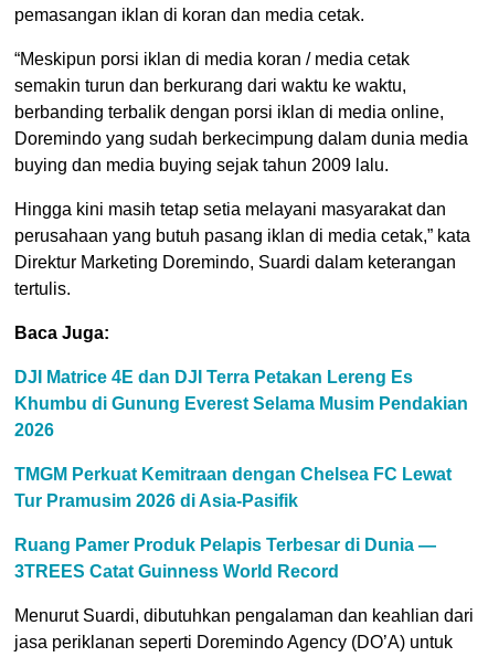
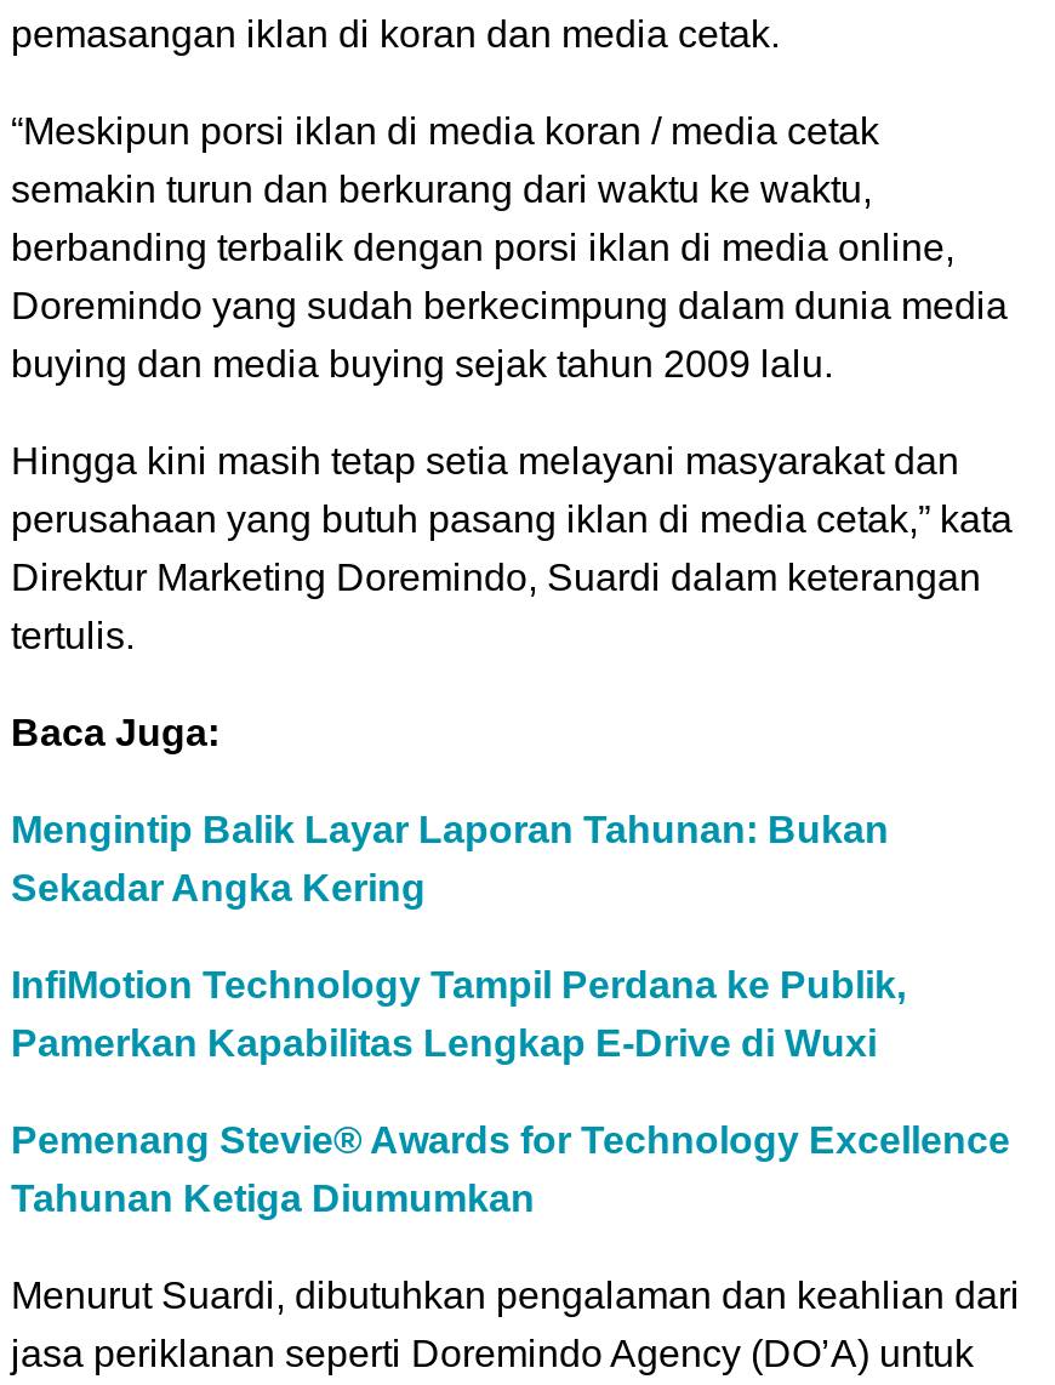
[14,368,468,440] DJI Matrice 4E dan DJI Terra Petakan Lereng Es | Khumbu di Gunung Everest Selama Musim Pendakian | 2026 -> [11,808,889,907] Mengintip Balik Layar Laporan Tahunan: Bukan | Sekadar Angka Kering
[14,465,452,510] TMGM Perkuat Kemitraan dengan Chelsea FC Lewat | Tur Pramusim 2026 di Asia-Pasifik -> [11,963,906,1063] InfiMotion Technology Tampil Perdana ke Publik, | Pamerkan Kapabilitas Lengkap E-Drive di Wuxi
[14,536,436,581] Ruang Pamer Produk Pelapis Terbesar di Dunia — | 3TREES Catat Guinness World Record -> [11,1118,1010,1218] Pemenang Stevie® Awards for Technology Excellence | Tahunan Ketiga Diumumkan

